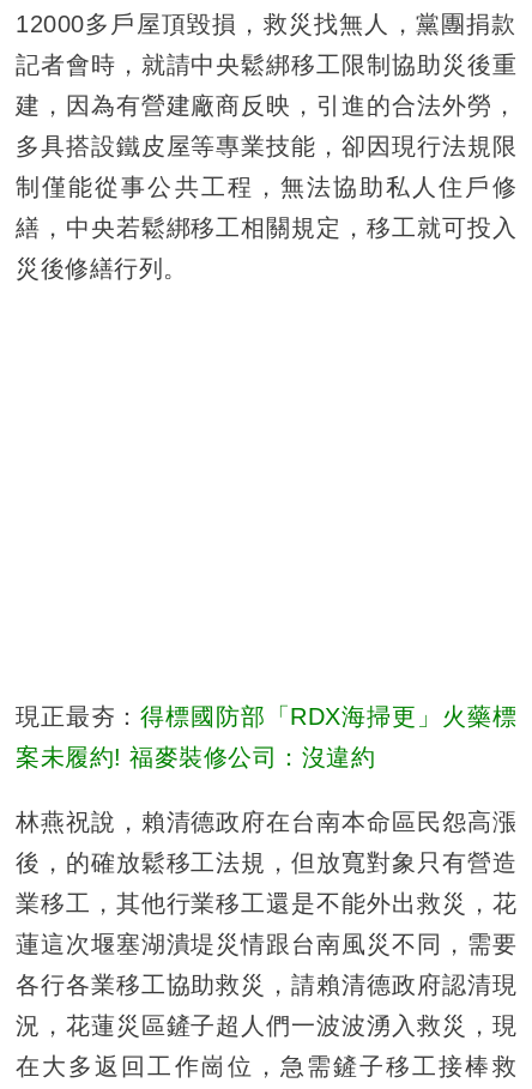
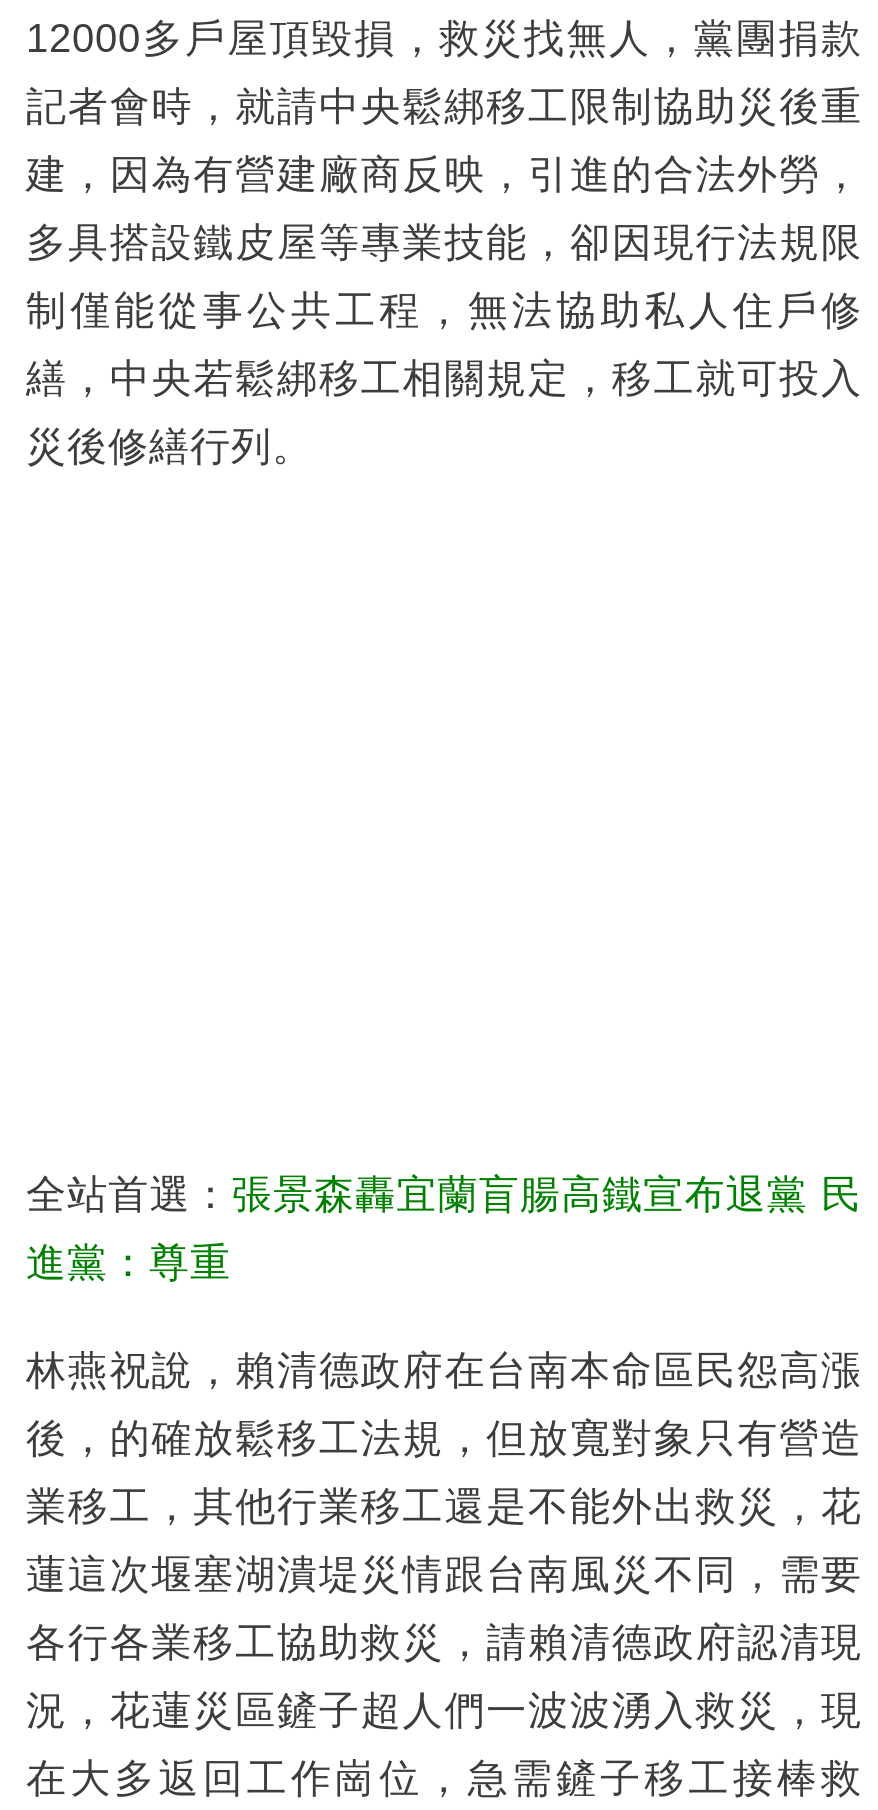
[16,703,516,729] 現正最夯：得標國防部「RDX海掃更」火藥標 -> [26,1171,862,1215] 全站首選：張景森轟宜蘭盲腸高鐵宣布退黨 民
[16,744,375,770] 案未履約! 福麥裝修公司：沒違約 -> [26,1239,231,1283] 進黨：尊重

